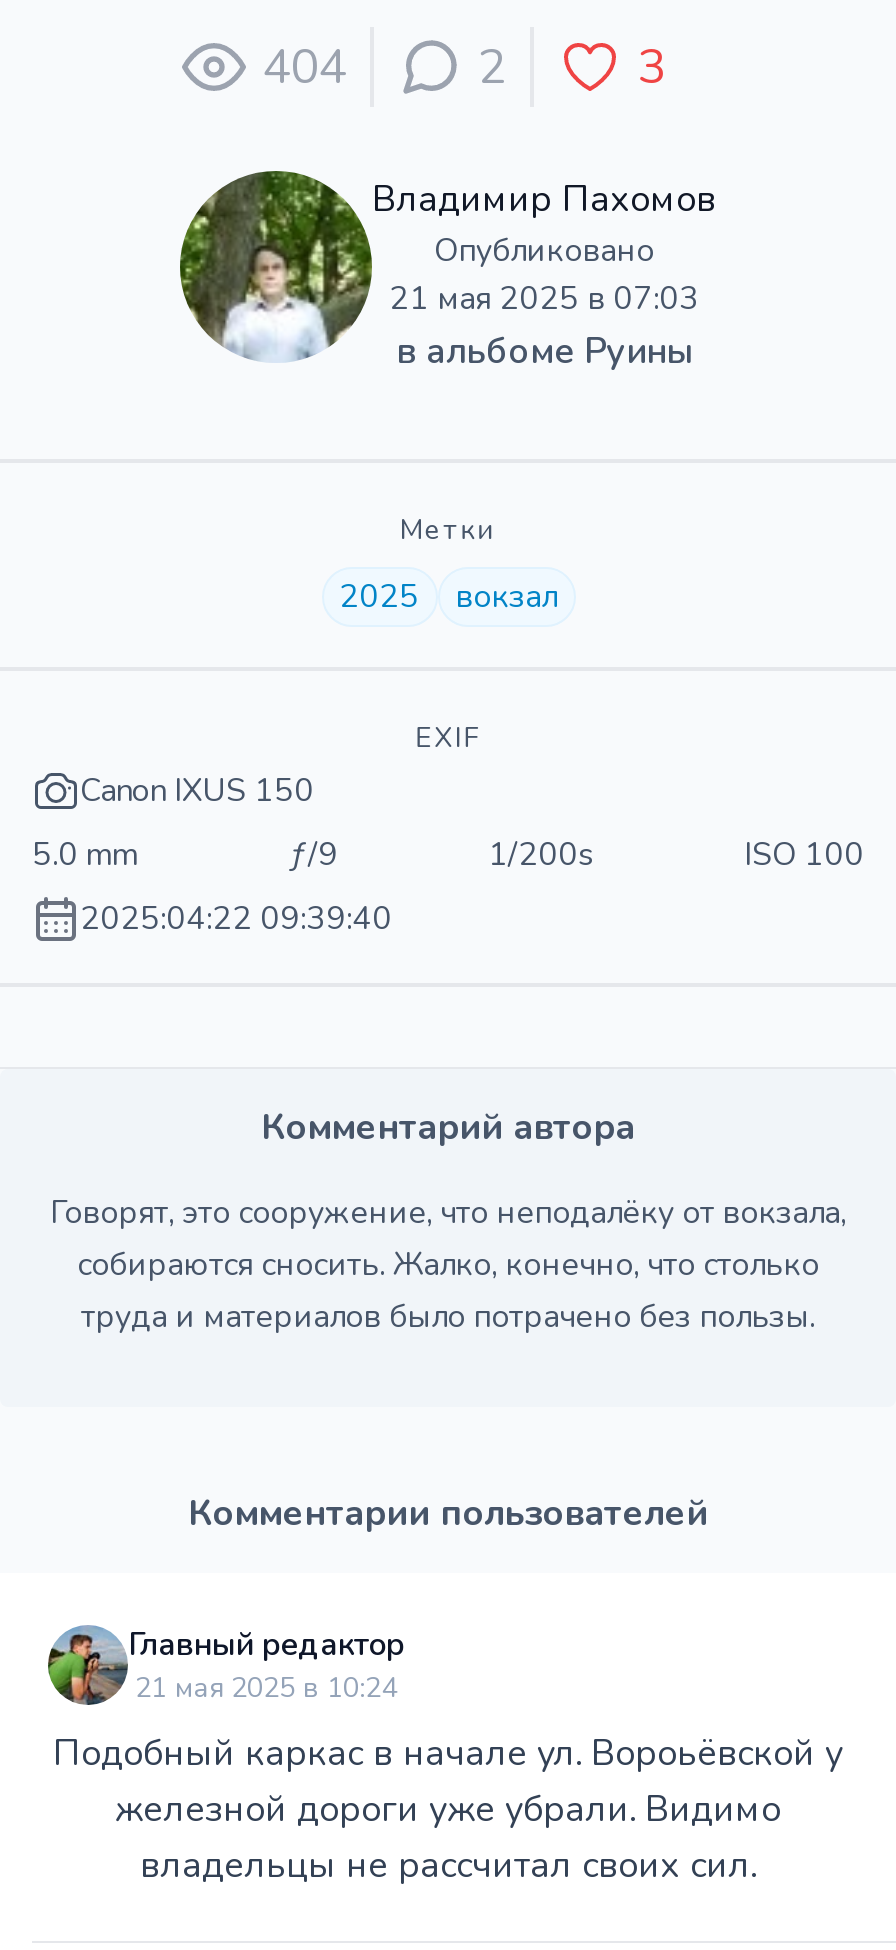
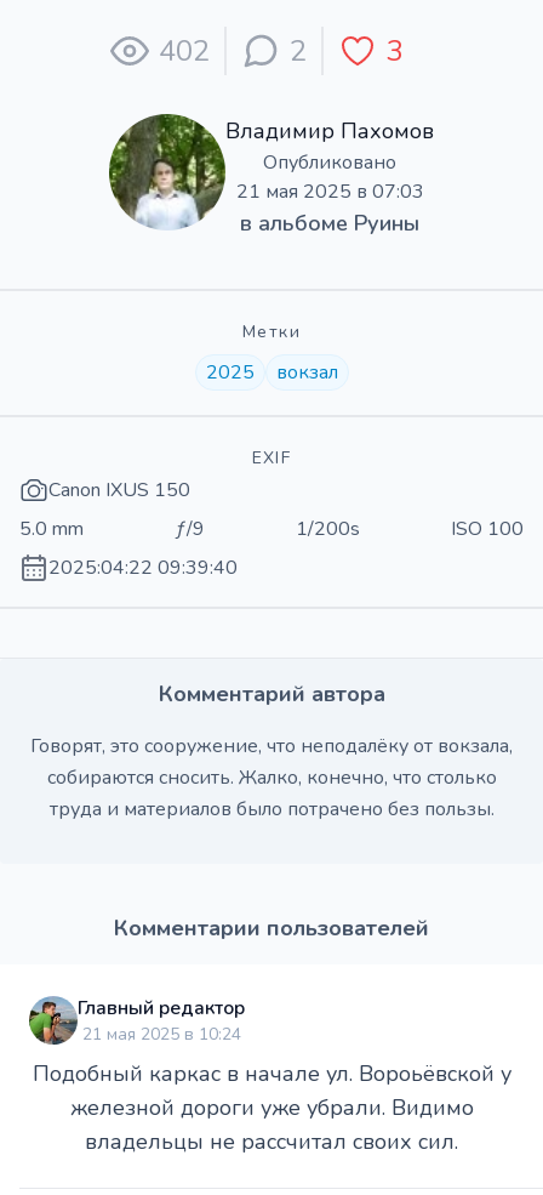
[262,35,346,99] 404 -> [159,32,210,70] 402

